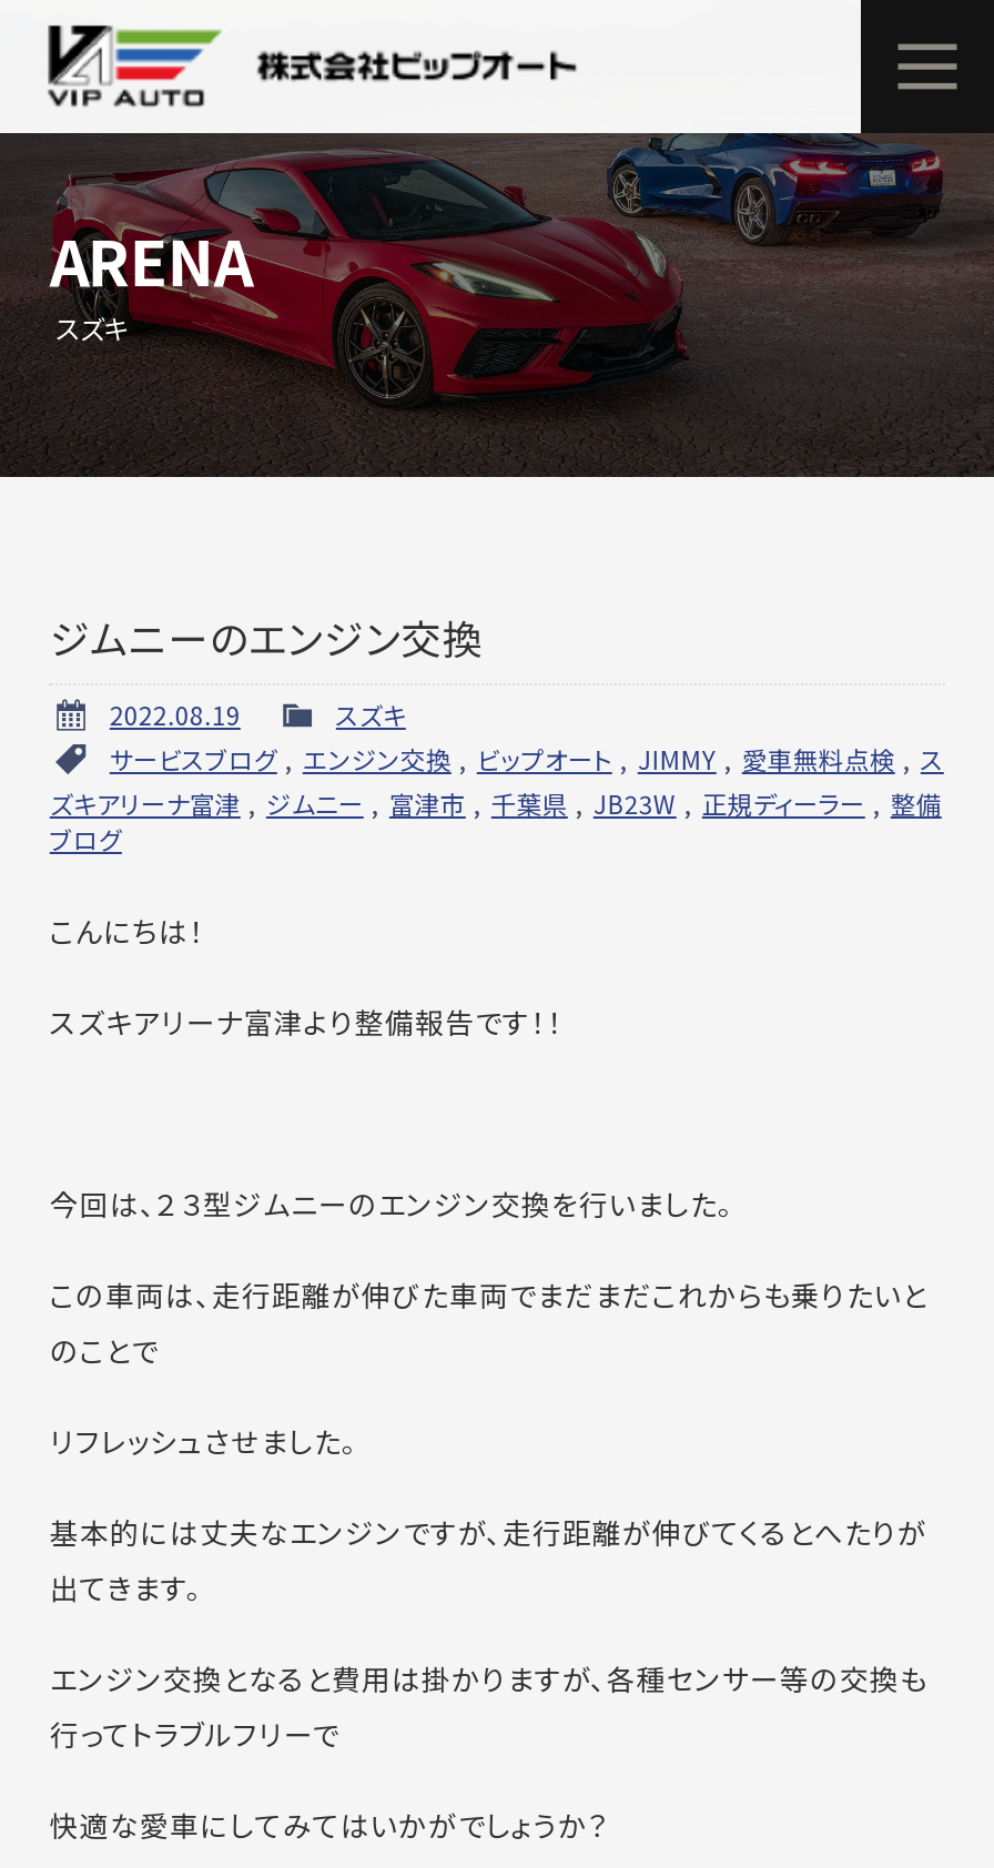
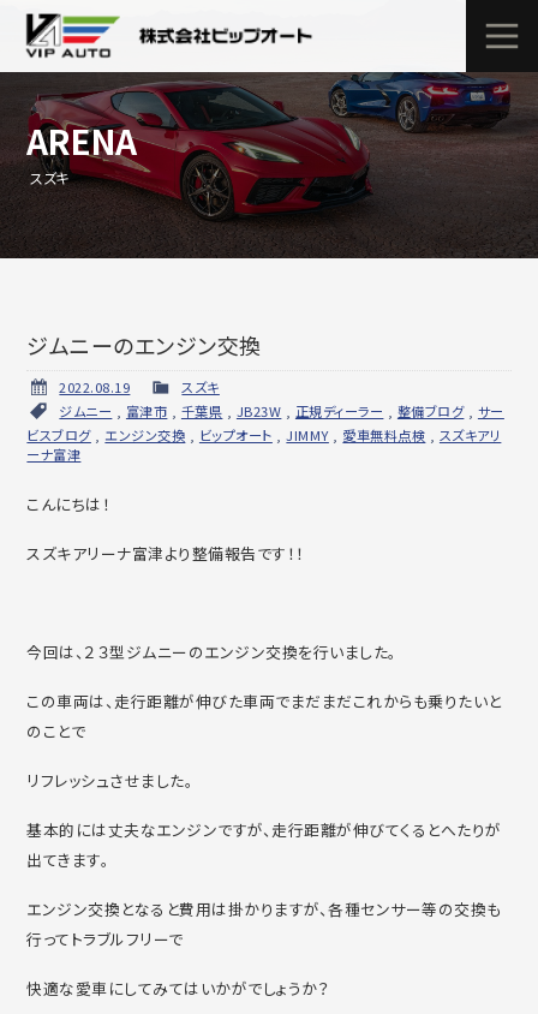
[50,741,944,856] サービスブログ,エンジン交換,ビップオート, JIMMY,愛車無料点検,ス | ズキアリーナ富津,ジムニー,富津市,千葉県, JB23W,正規ディーラー,整備 | ブログ -> [27,401,504,464] ジムニー,富津市,千葉県, JB23W,正規ディーラー,整備ブログ,サー | ビスブログ,エンジン交換,ビップオート, JIMMY,愛車無料点検,スズキアリ | ーナ富津

